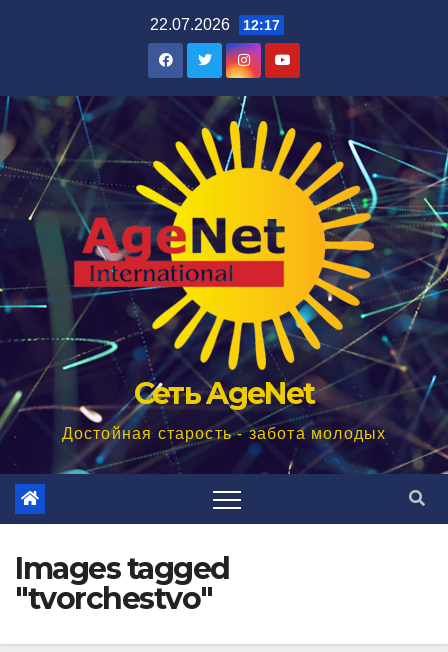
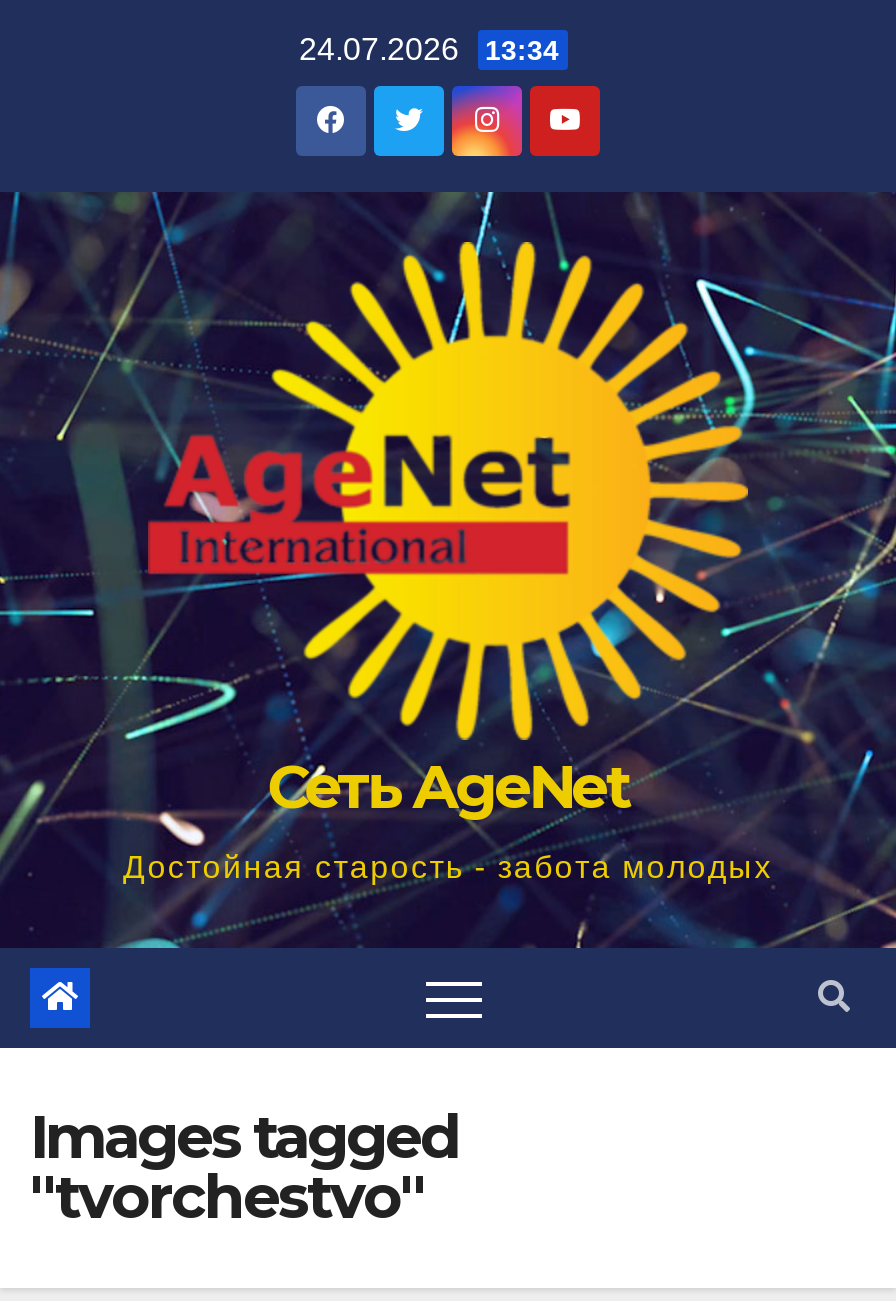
[149,16,279,33] 22.07.2026 12:17 -> [299,32,559,66] 24.07.2026 13:34

